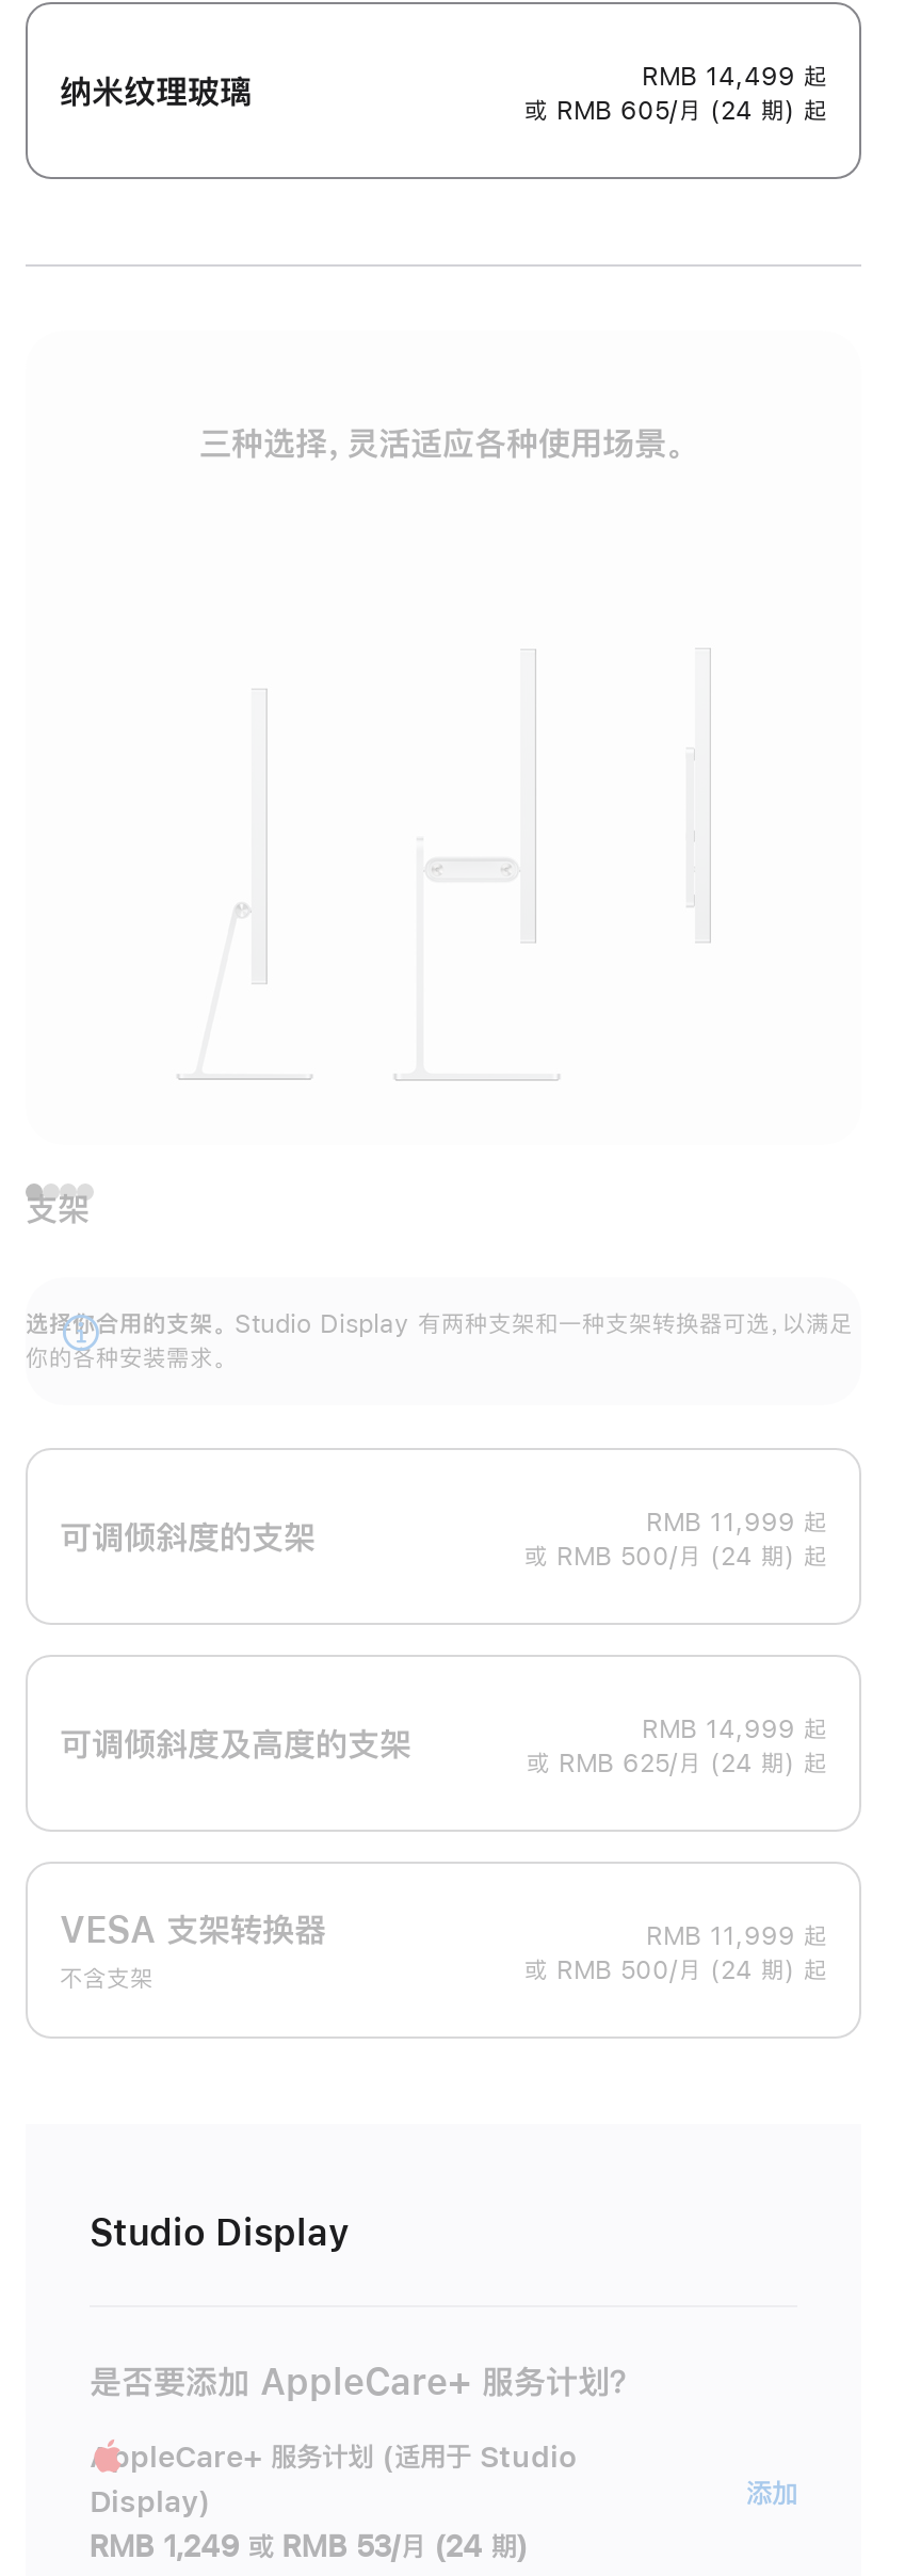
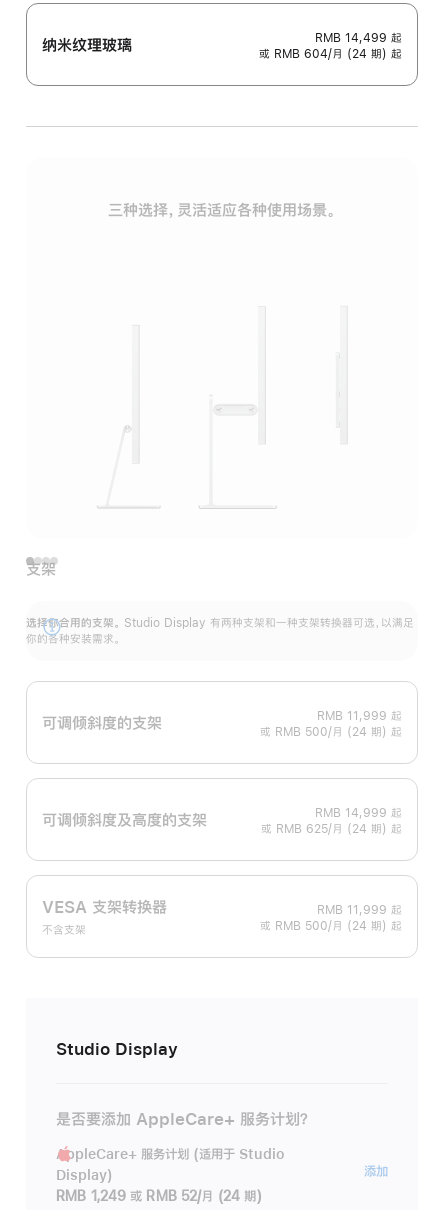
[524,99,827,124] 或 RMB 605/月 (24 期) 起 -> [259,48,402,60] 或 RMB 604/月 (24 期) 起
[90,2532,528,2562] RMB 1,249 或 RMB 53/月 (24 期) -> [56,1189,262,1203] RMB 1,249 或 RMB 52/月 (24 期)

